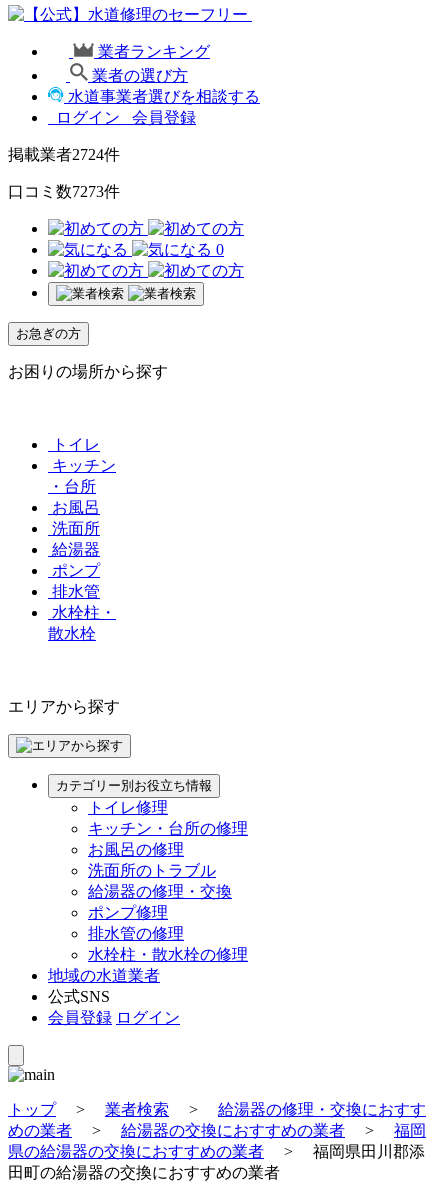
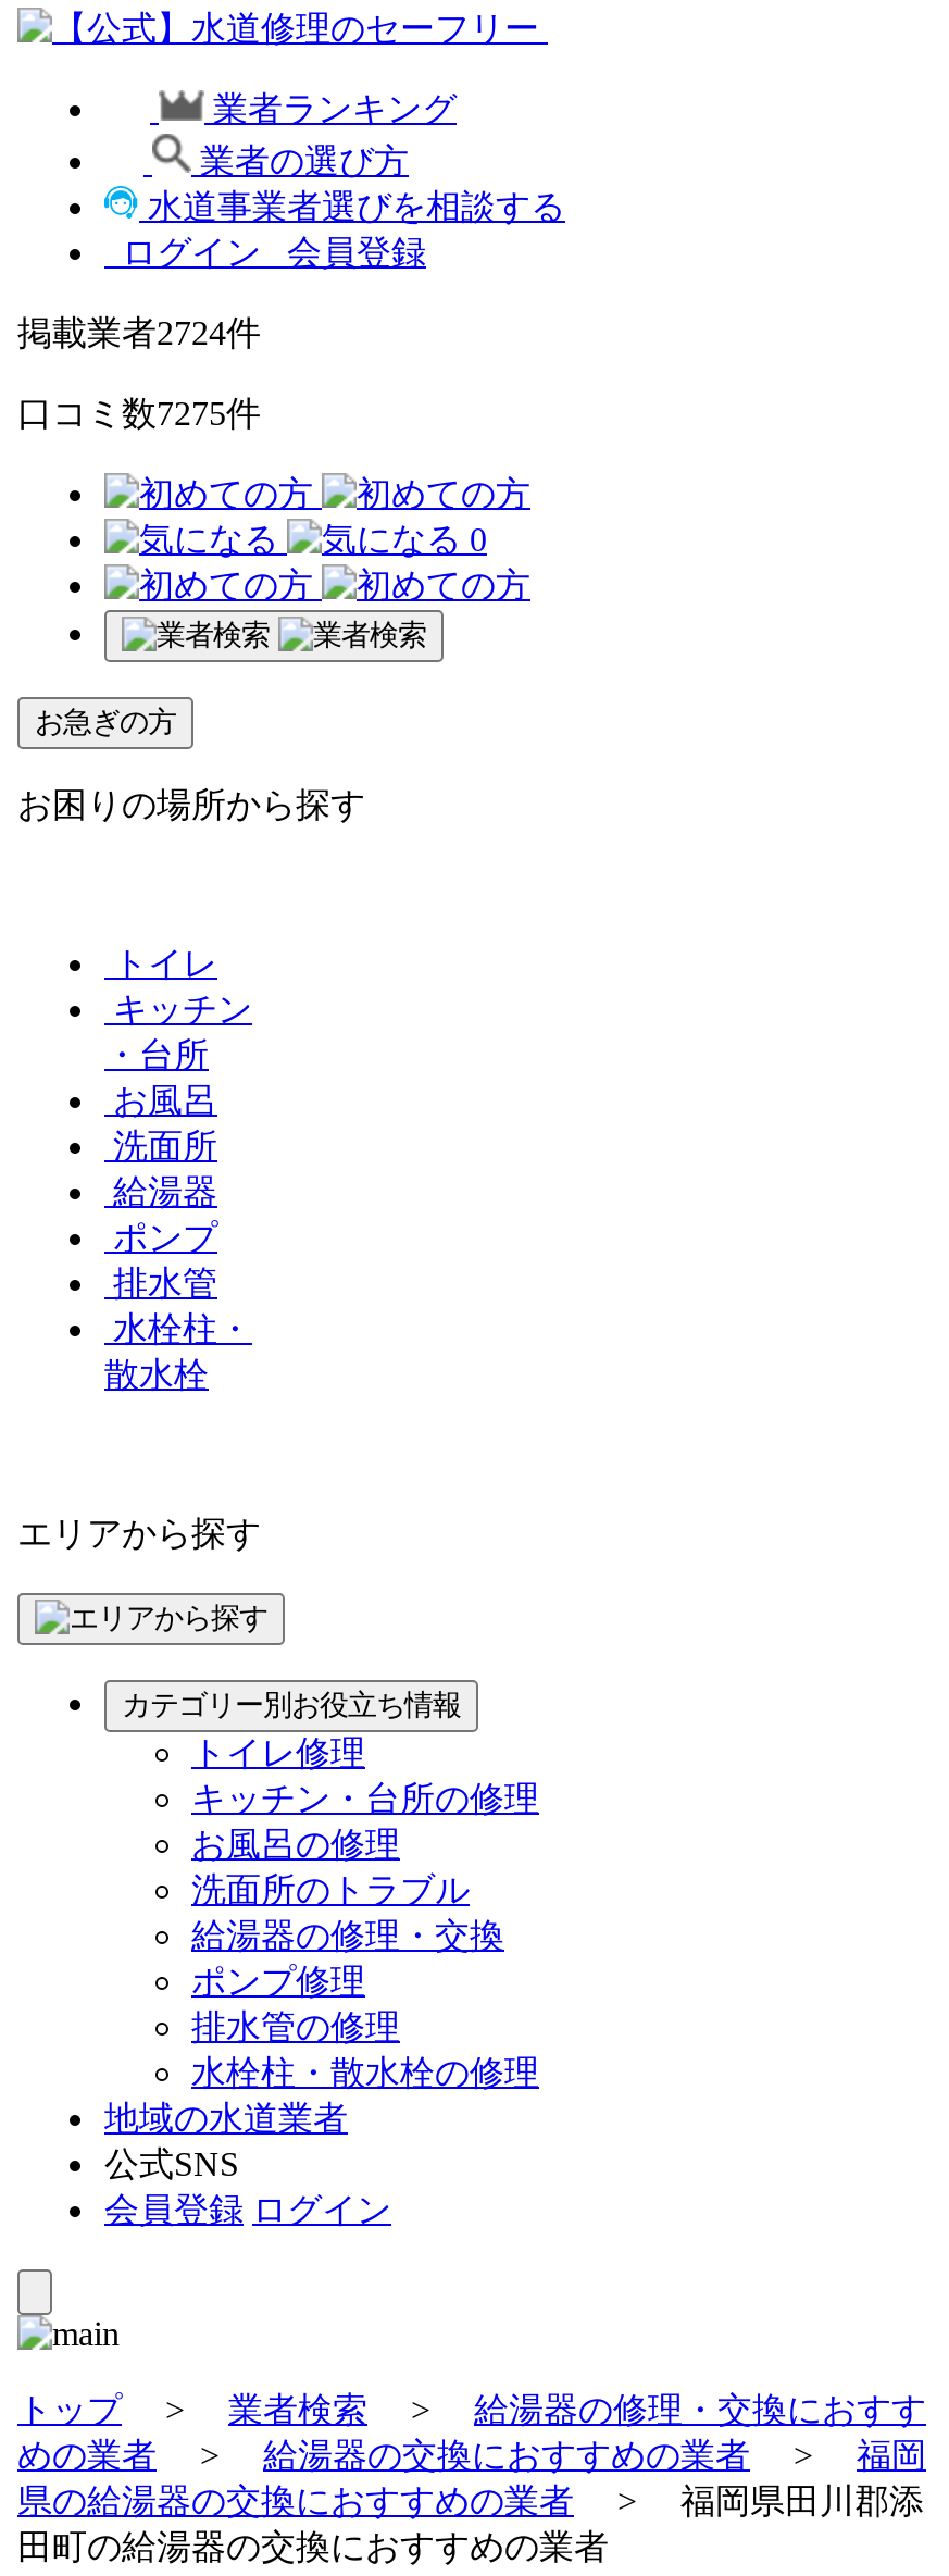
[8,183,120,200] 口コミ数7273件 -> [17,395,261,432] 口コミ数7275件

